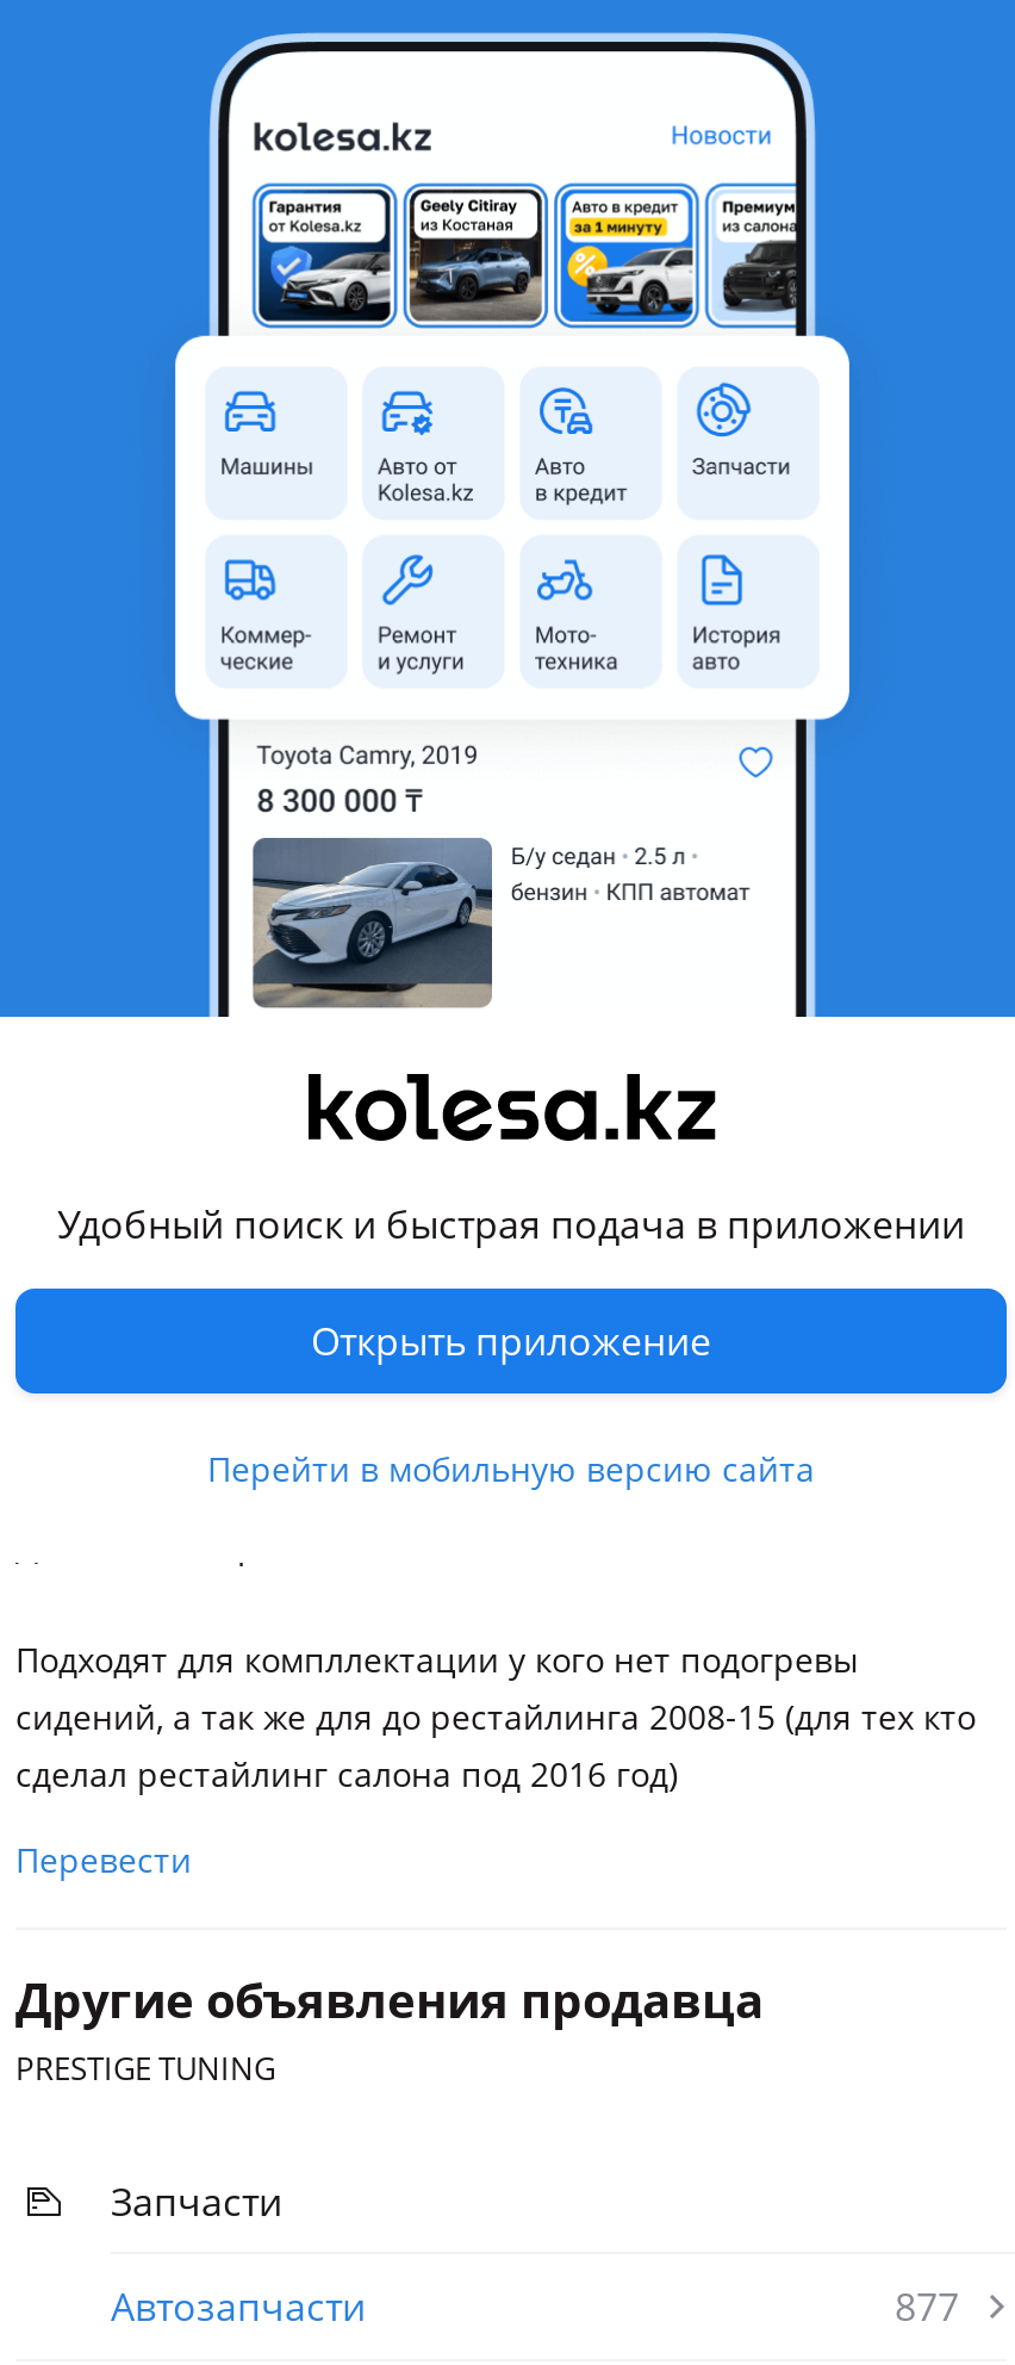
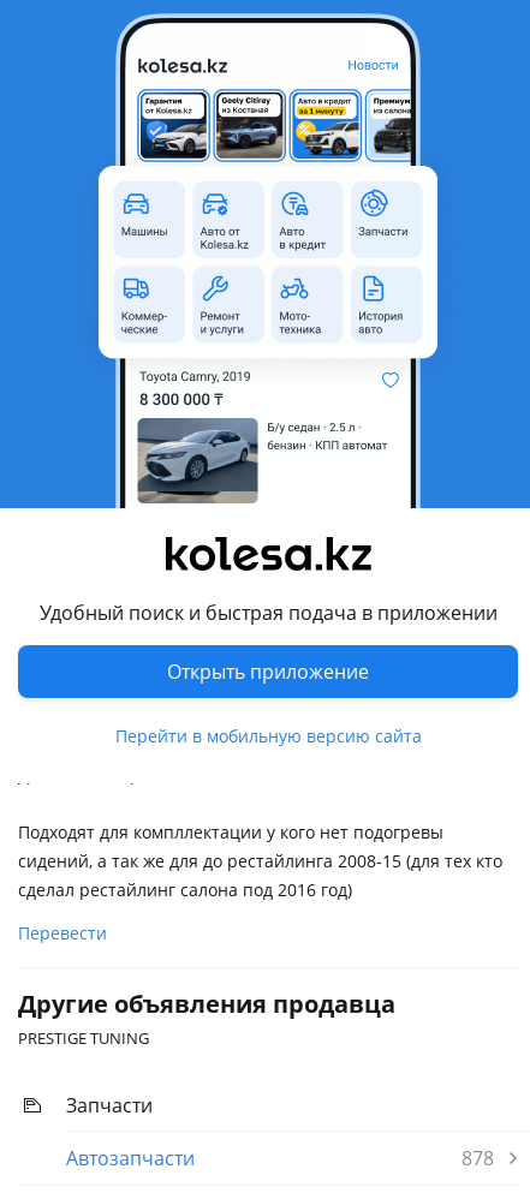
[895,2280,959,2333] 877 -> [461,1145,494,1171] 878

